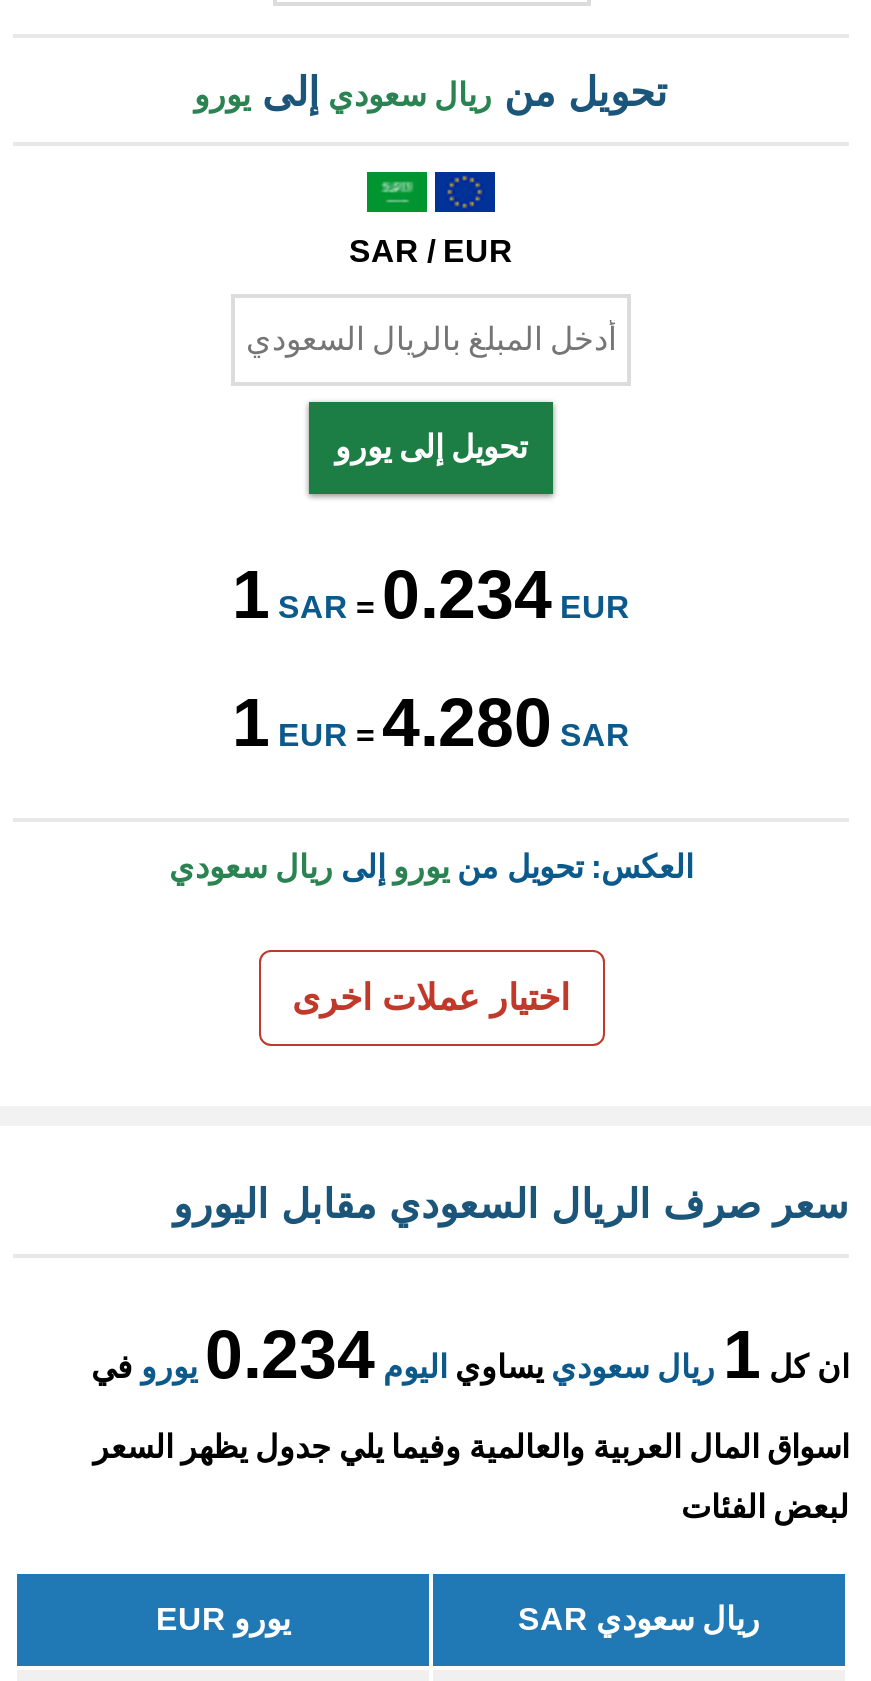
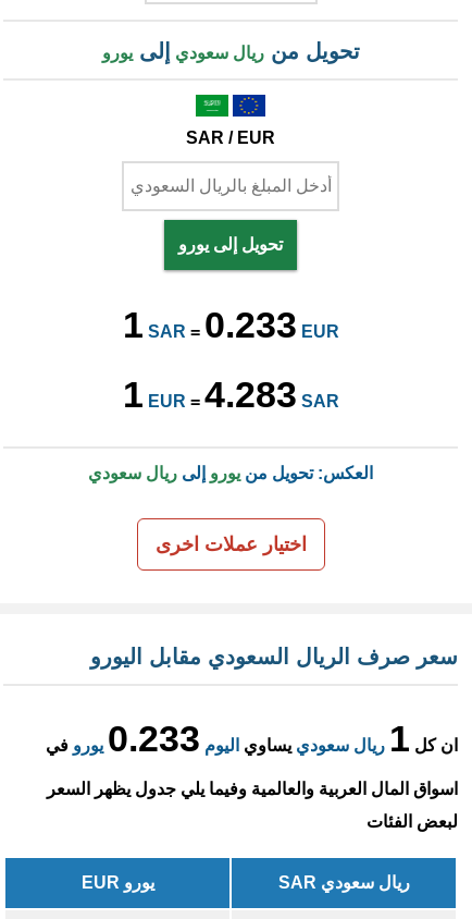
[232,556,630,632] 1 SAR=0.234 EUR -> [122,304,339,345] 1 SAR=0.233 EUR
[232,684,630,760] 1 EUR=4.280 SAR -> [122,373,339,415] 1 EUR=4.283 SAR
[91,1316,849,1392] ان كل 1 ريال سعودييساوياليوم 0.234 يورو في -> [46,718,458,759] ان كل 1 ريال سعودييساوياليوم 0.233 يورو في

